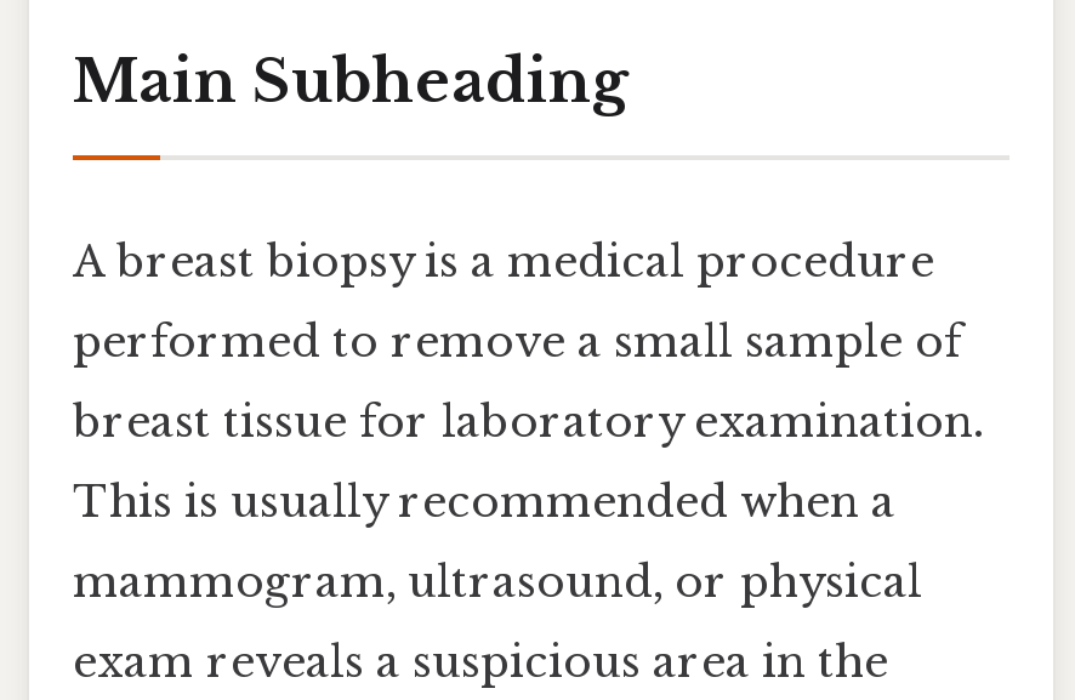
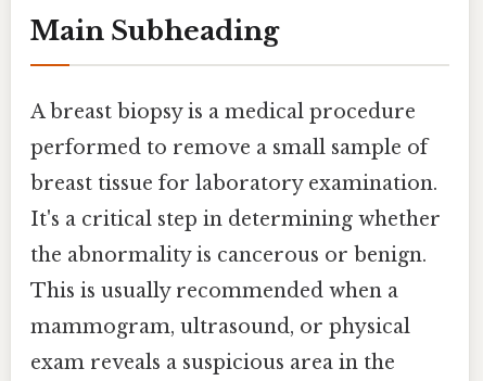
none -> [30,207,441,267] It's a critical step in determining whether | the abnormality is cancerous or benign.

